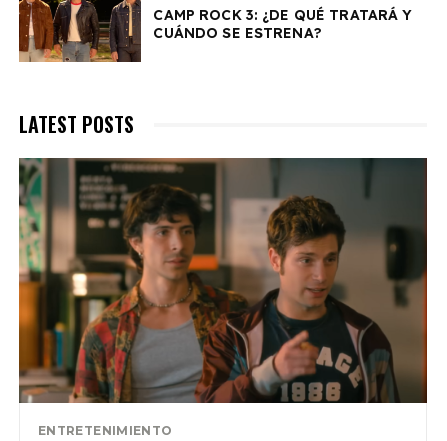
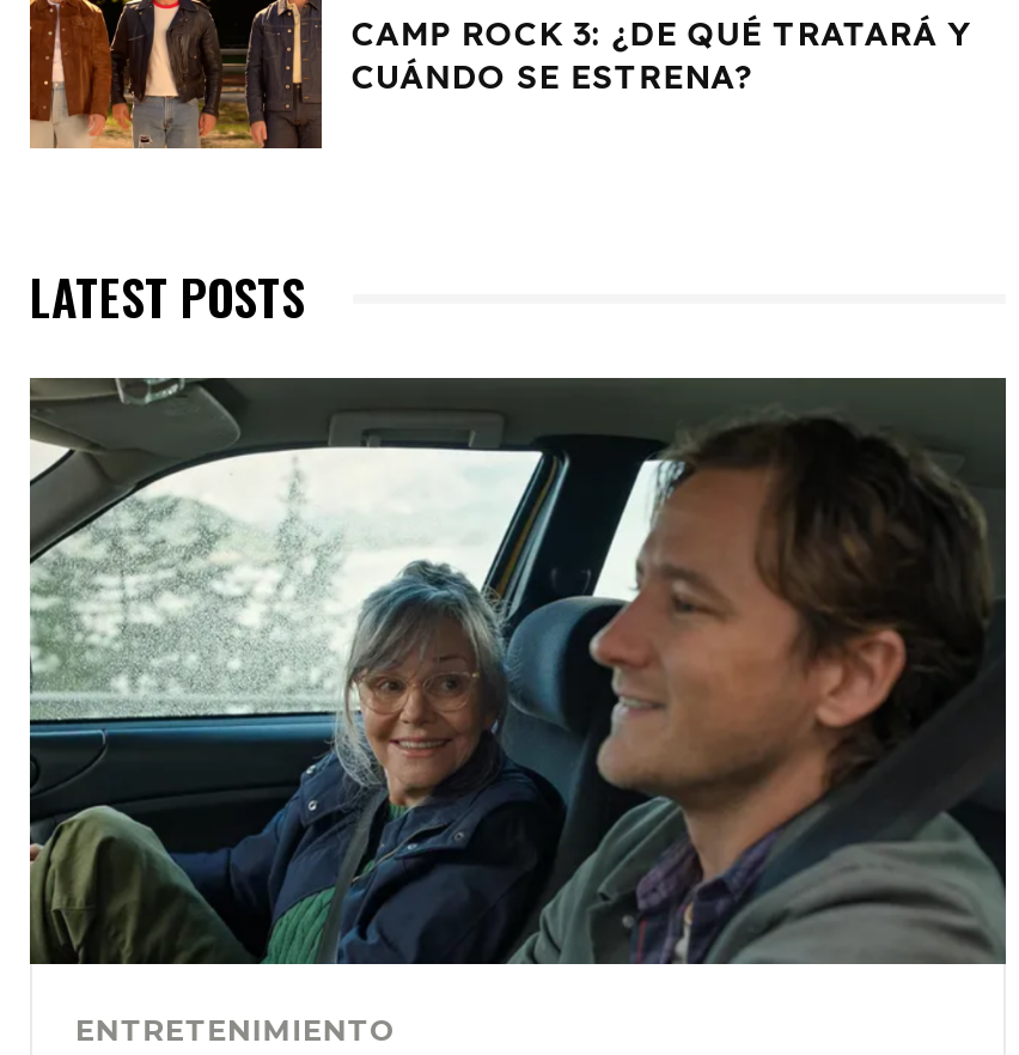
[18,157,428,404] [image] -> [28,376,1008,966] [image]

